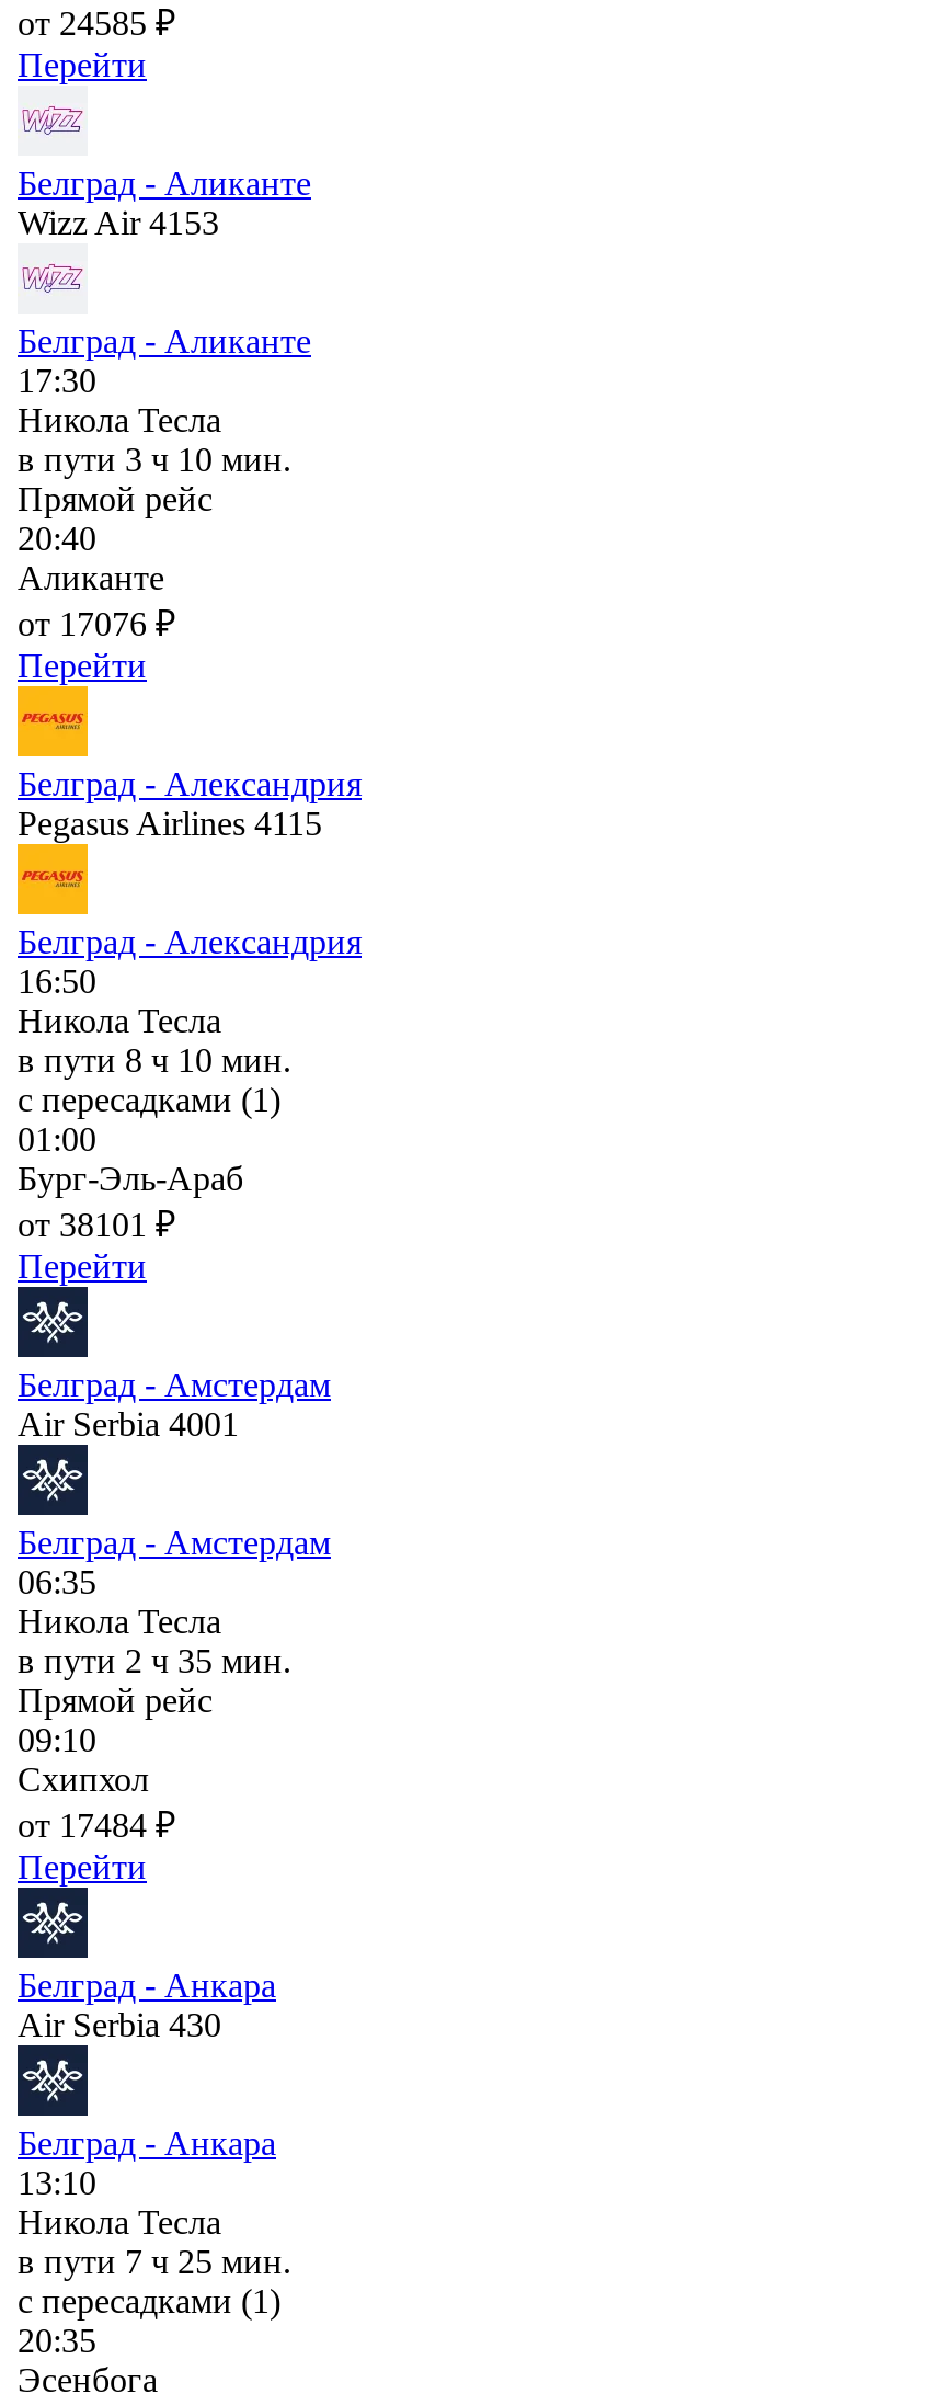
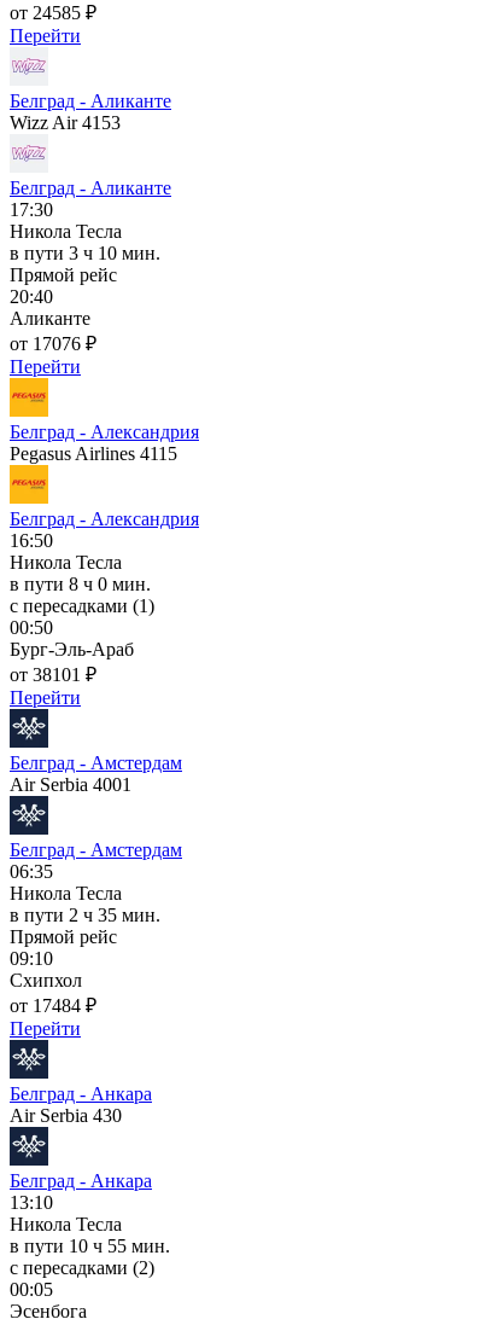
[18,1042,291,1079] в пути 8 ч 10 мин. -> [10,574,151,595] в пути 8 ч 0 мин.
[18,1121,96,1158] 01:00 -> [10,618,53,638] 00:50
[18,2243,291,2281] в пути 7 ч 25 мин. -> [10,1236,170,1257] в пути 10 ч 55 мин.
[18,2283,280,2320] с пересадками (1) -> [10,1258,154,1278] с пересадками (2)
[18,2322,96,2360] 20:35 -> [10,1279,53,1300] 00:05

